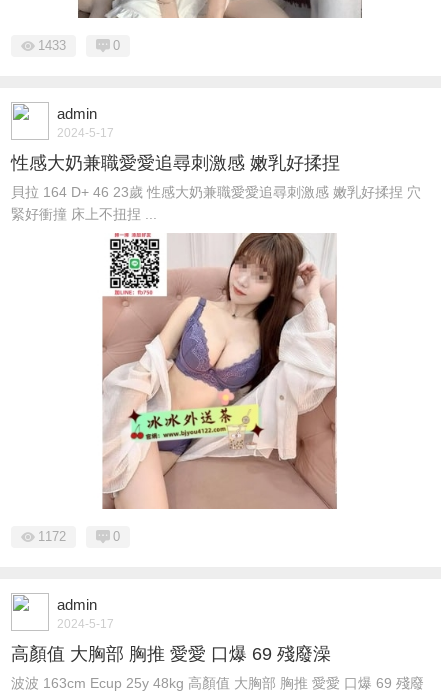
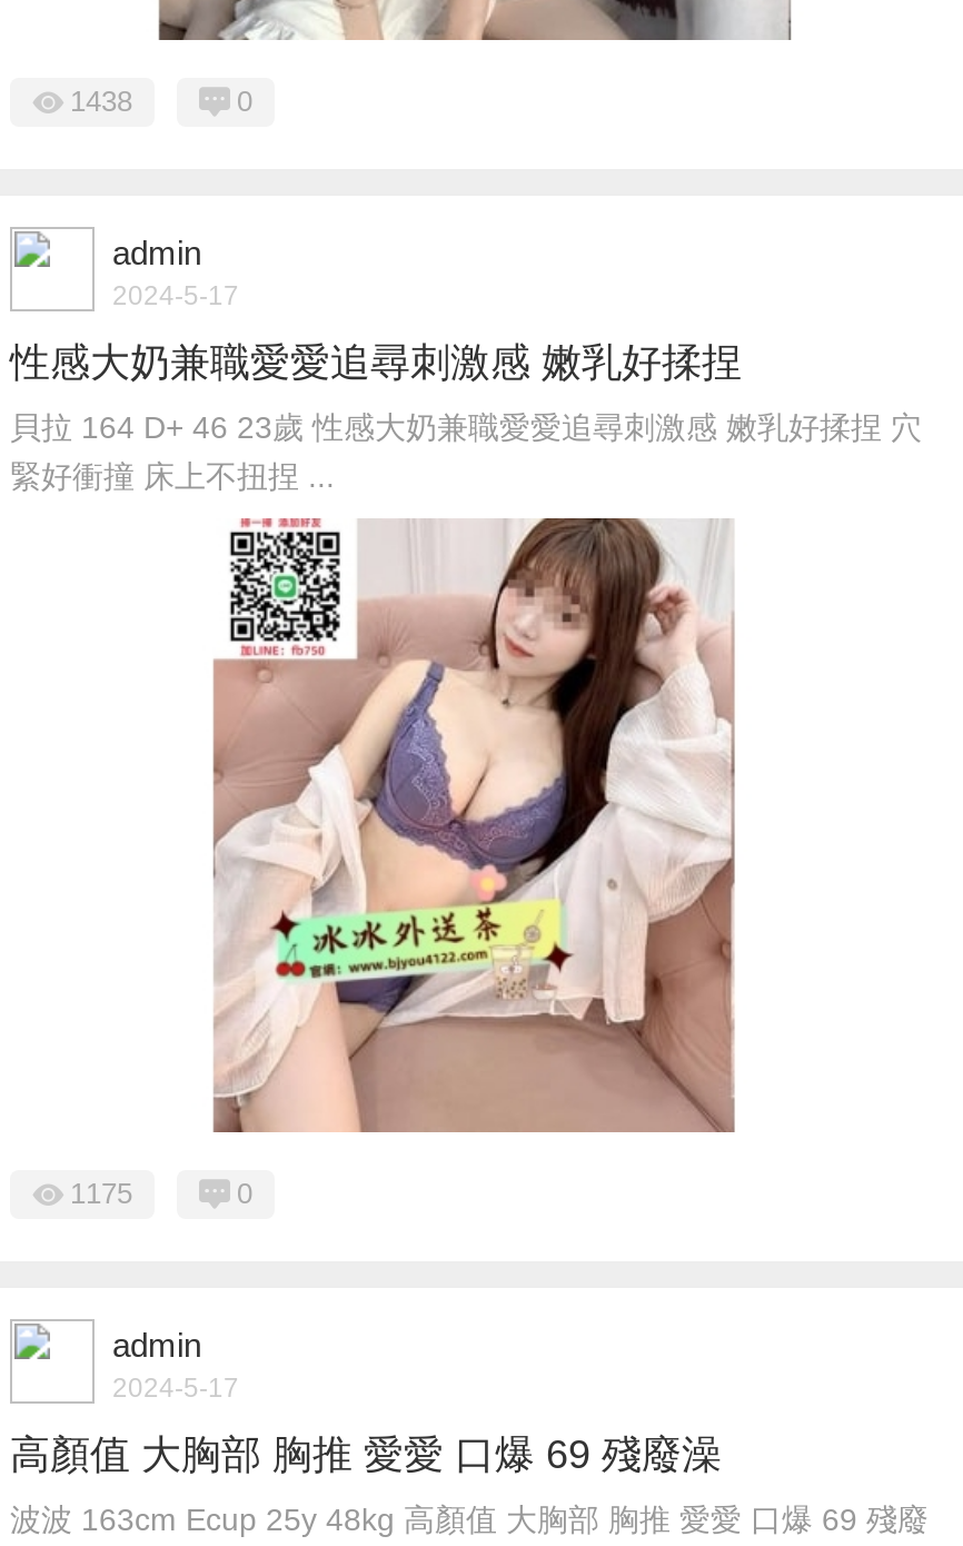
[38,38,66,53] 1433 -> [70,85,132,118] 1438
[38,529,66,544] 1172 -> [70,1177,132,1210] 1175

